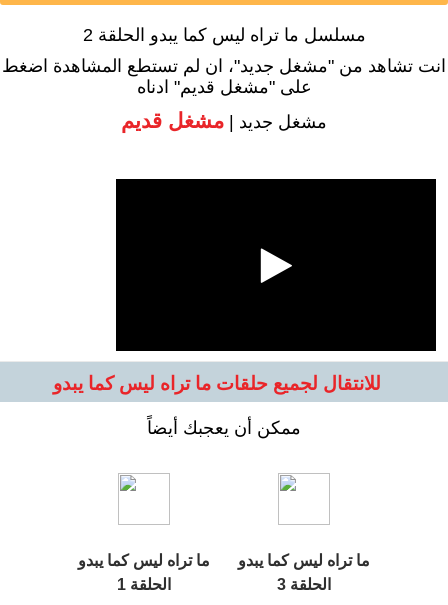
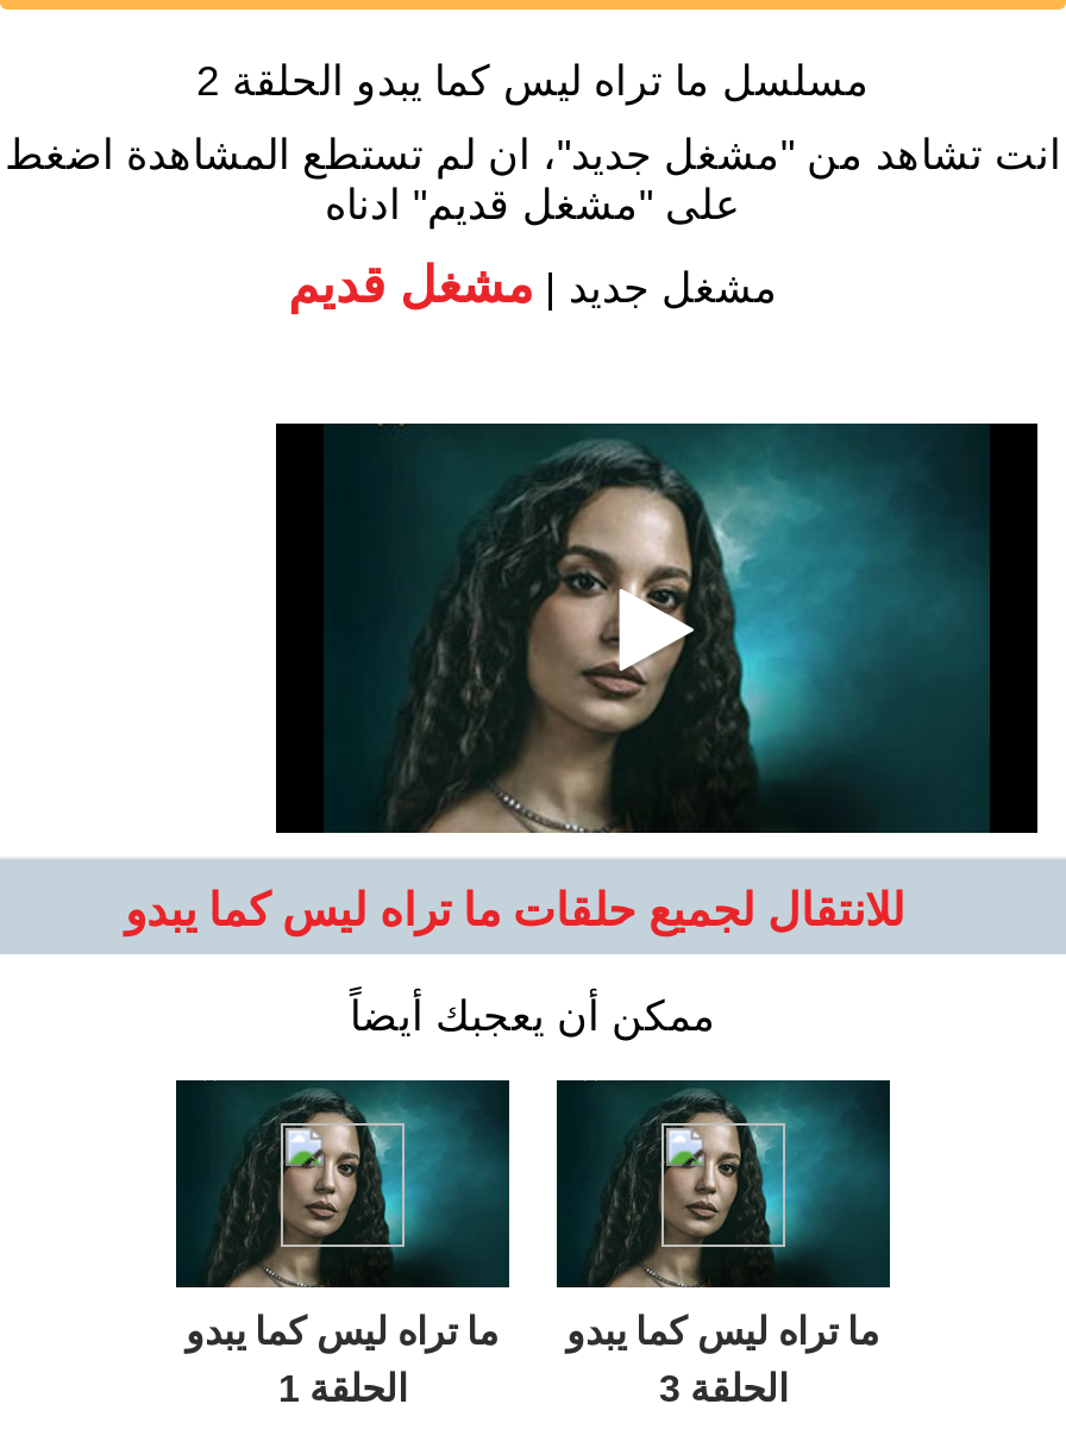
none -> [326,424,990,835] [image]
none -> [174,1078,512,1290] [image]
none -> [554,1078,892,1290] [image]

